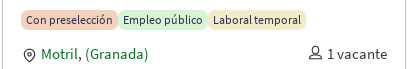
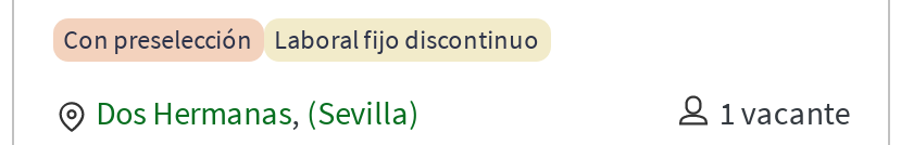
[123,12,301,27] Empleo público | Laboral temporal -> [274,23,539,55] Laboral fijo discontinuo
[41,44,149,63] Motril, (Granada) -> [96,92,420,133] Dos Hermanas, (Sevilla)

